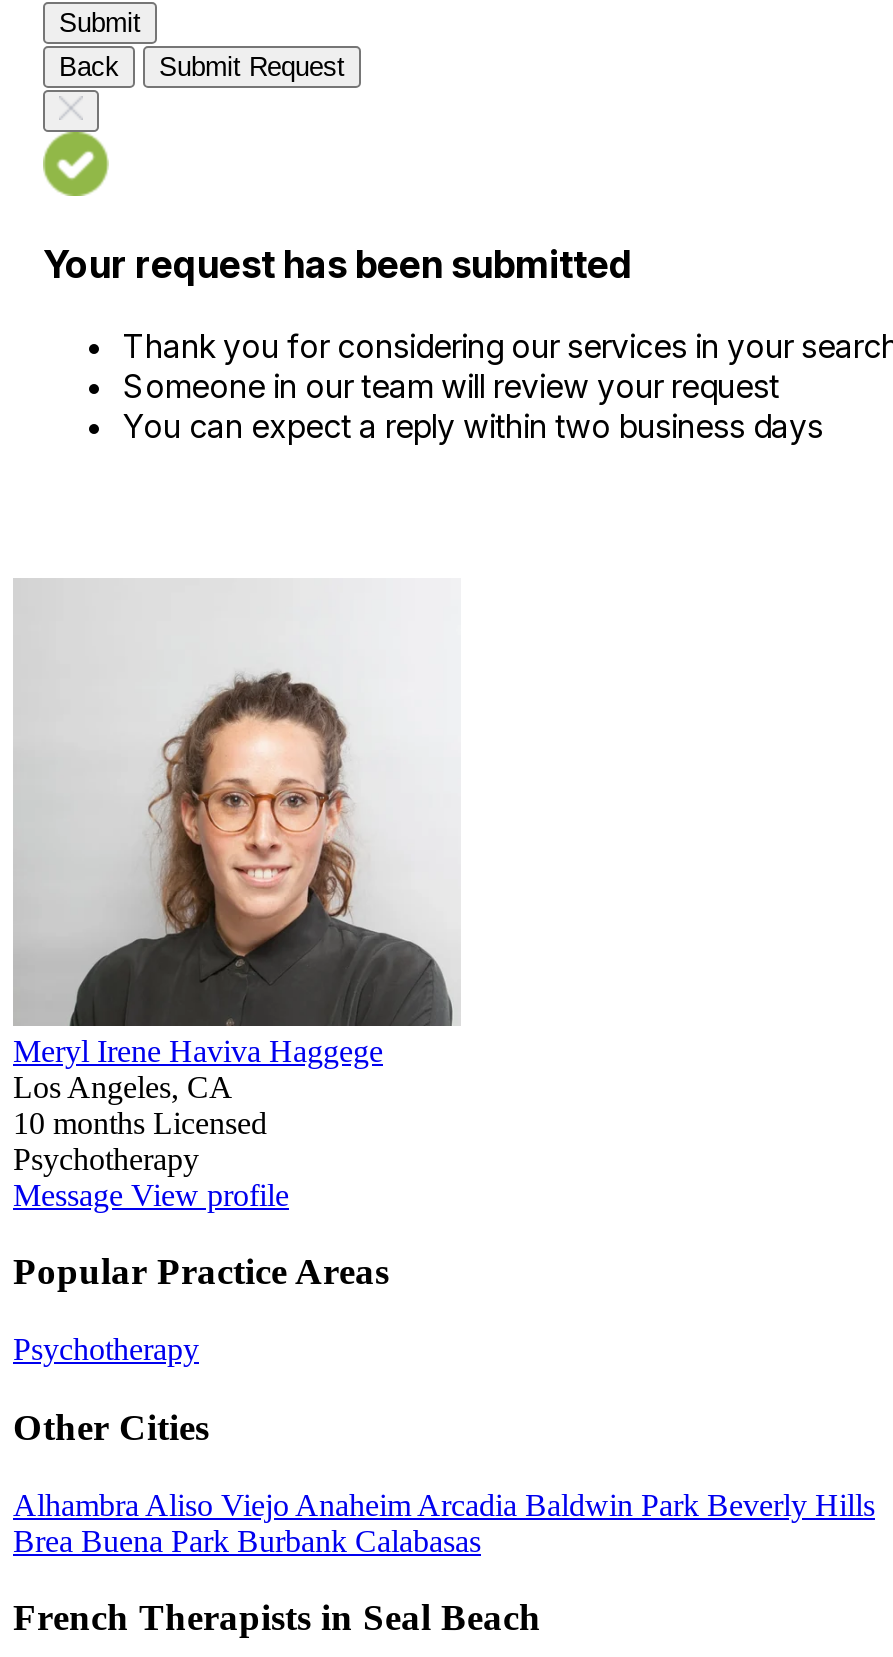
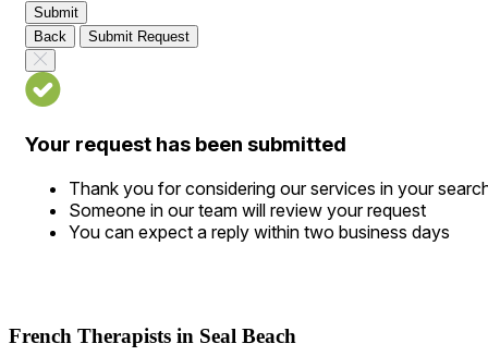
[13,578,875,1557] [image] | Meryl Irene Haviva Haggege | Los Angeles, CA | 10 months Licensed | Psychotherapy | Message View profile | Popular Practice Areas | Psychotherapy | Other Cities | Alhambra Aliso Viejo Anaheim Arcadia Baldwin Park Beverly Hills | Brea Buena Park Burbank Calabasas -> none

